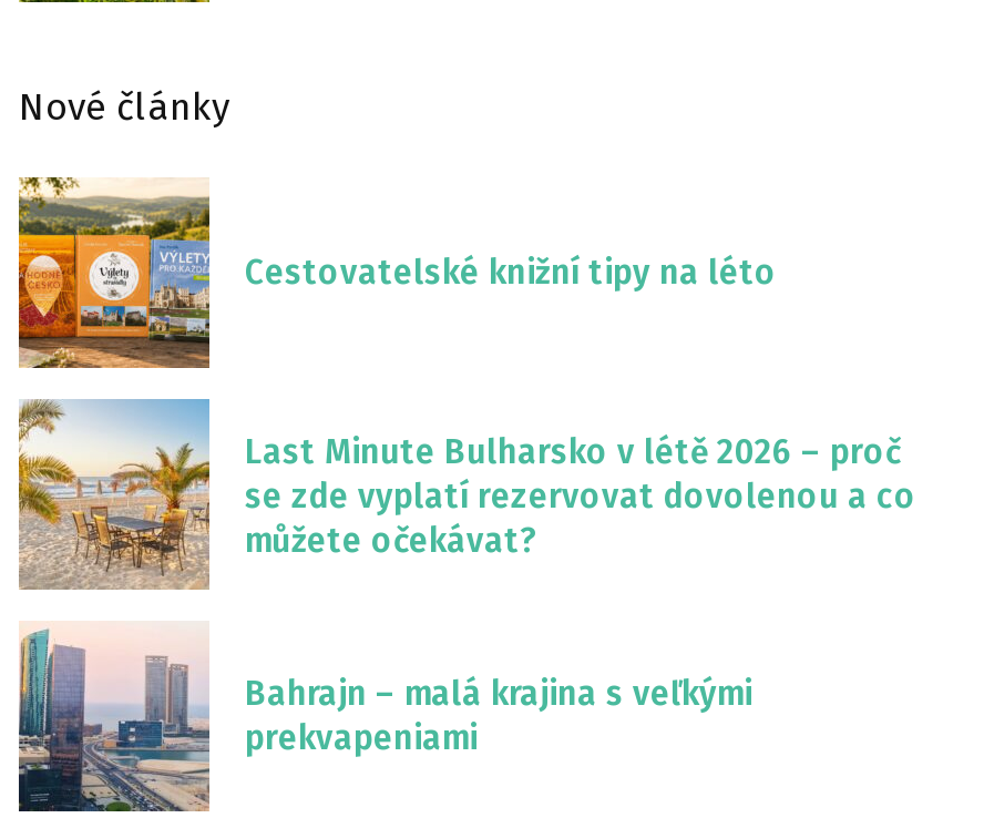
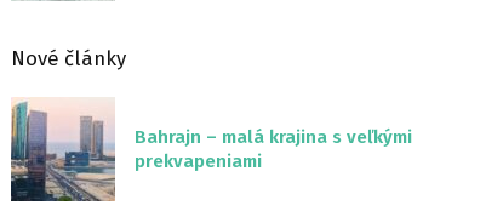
[17,175,777,370] [image] | Cestovatelské knižní tipy na léto -> none
[17,399,916,592] [image] | Last Minute Bulharsko v létě 2026 – proč | se zde vyplatí rezervovat dovolenou a co | můžete očekávat? -> none

